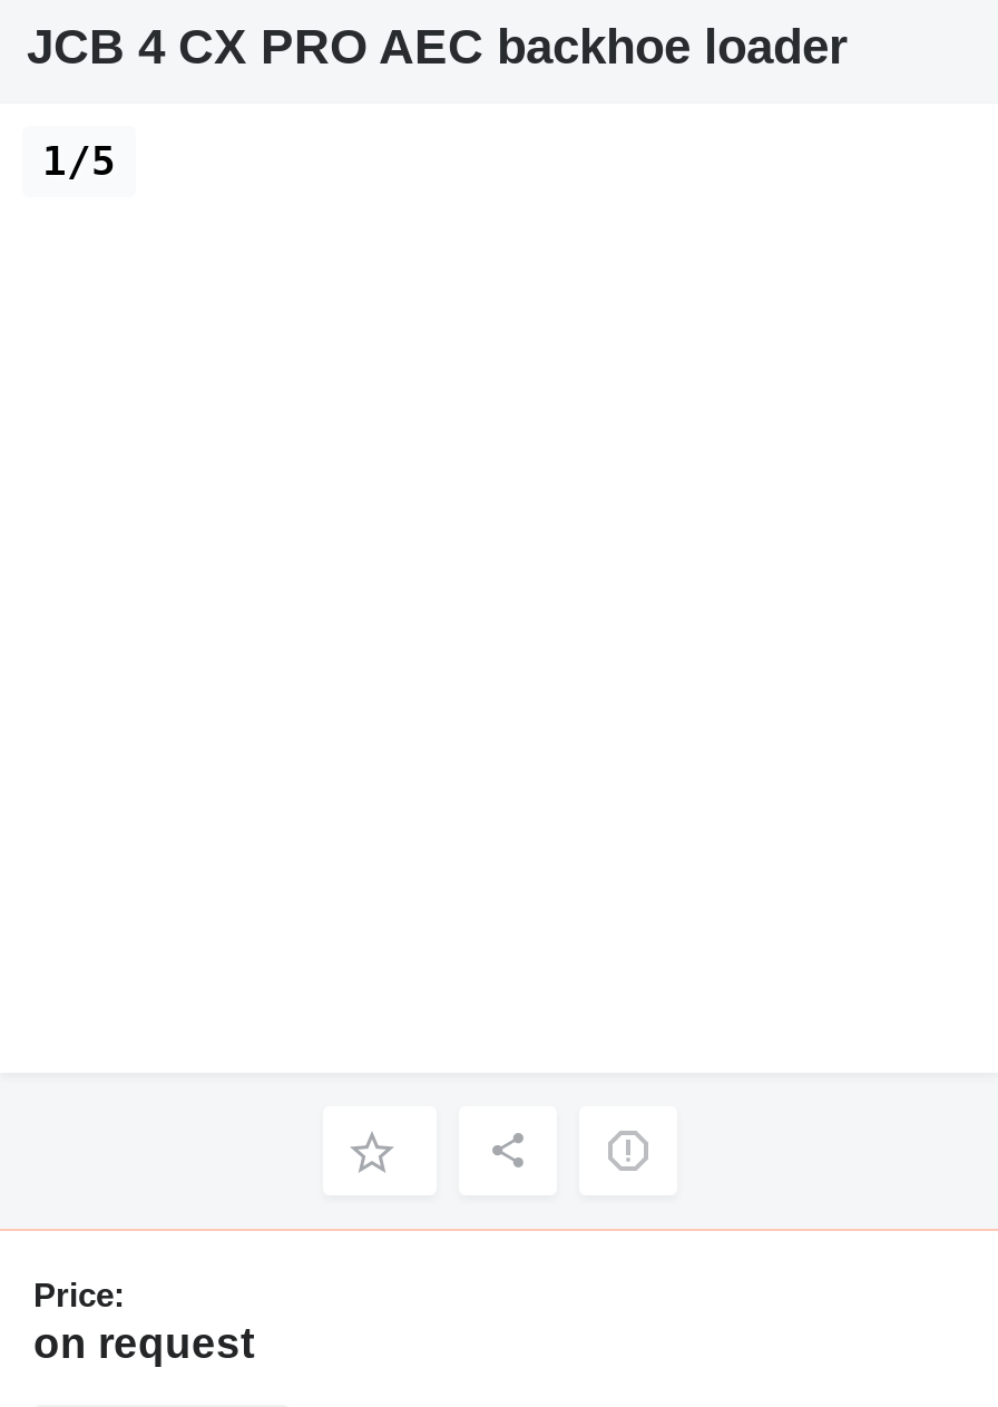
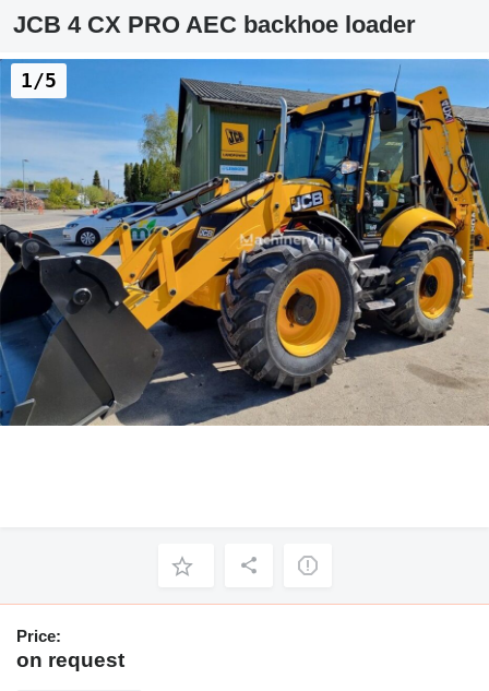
none -> [3,58,486,427] [image]

